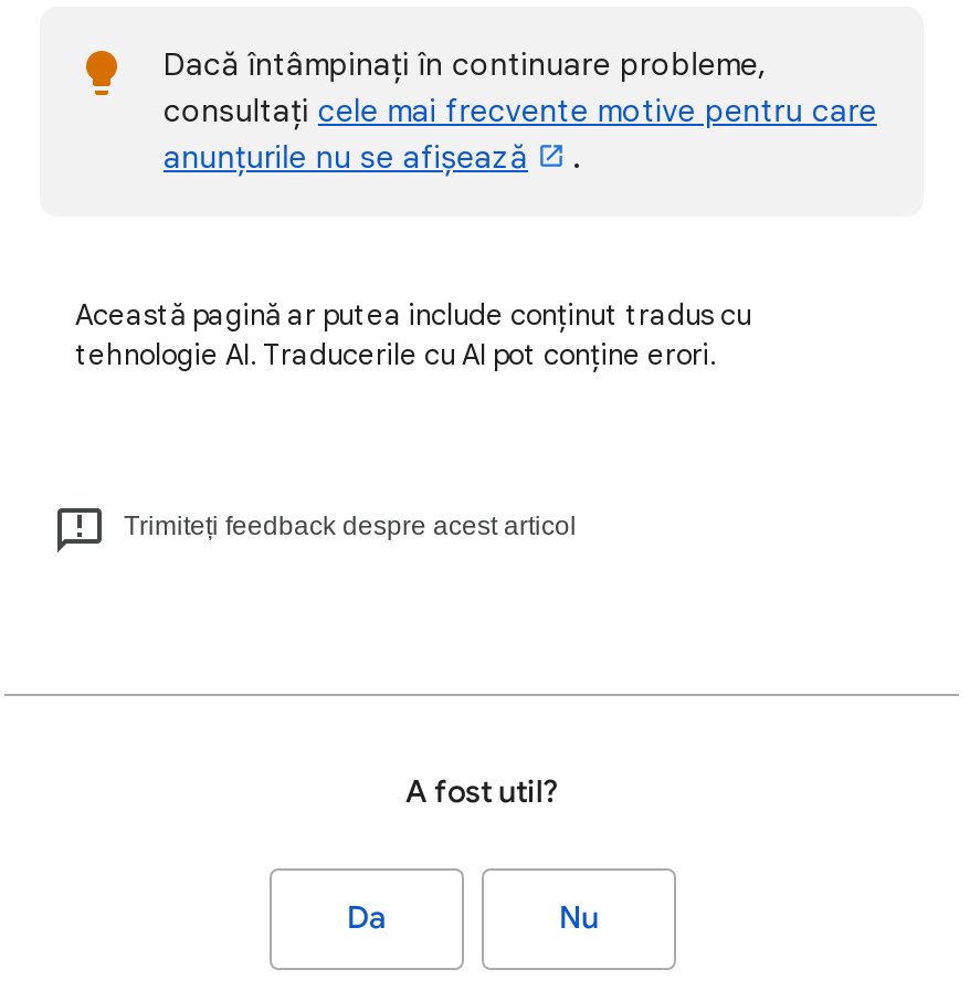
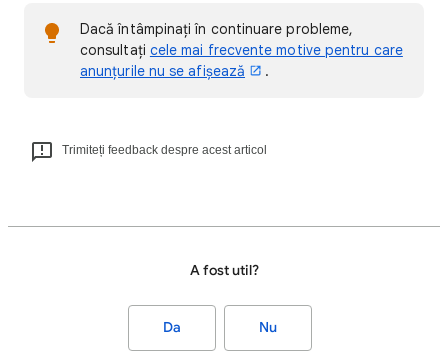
[75,296,751,373] Această pagină ar putea include conținut tradus cu | tehnologie AI. Traducerile cu AI pot conține erori. -> none

